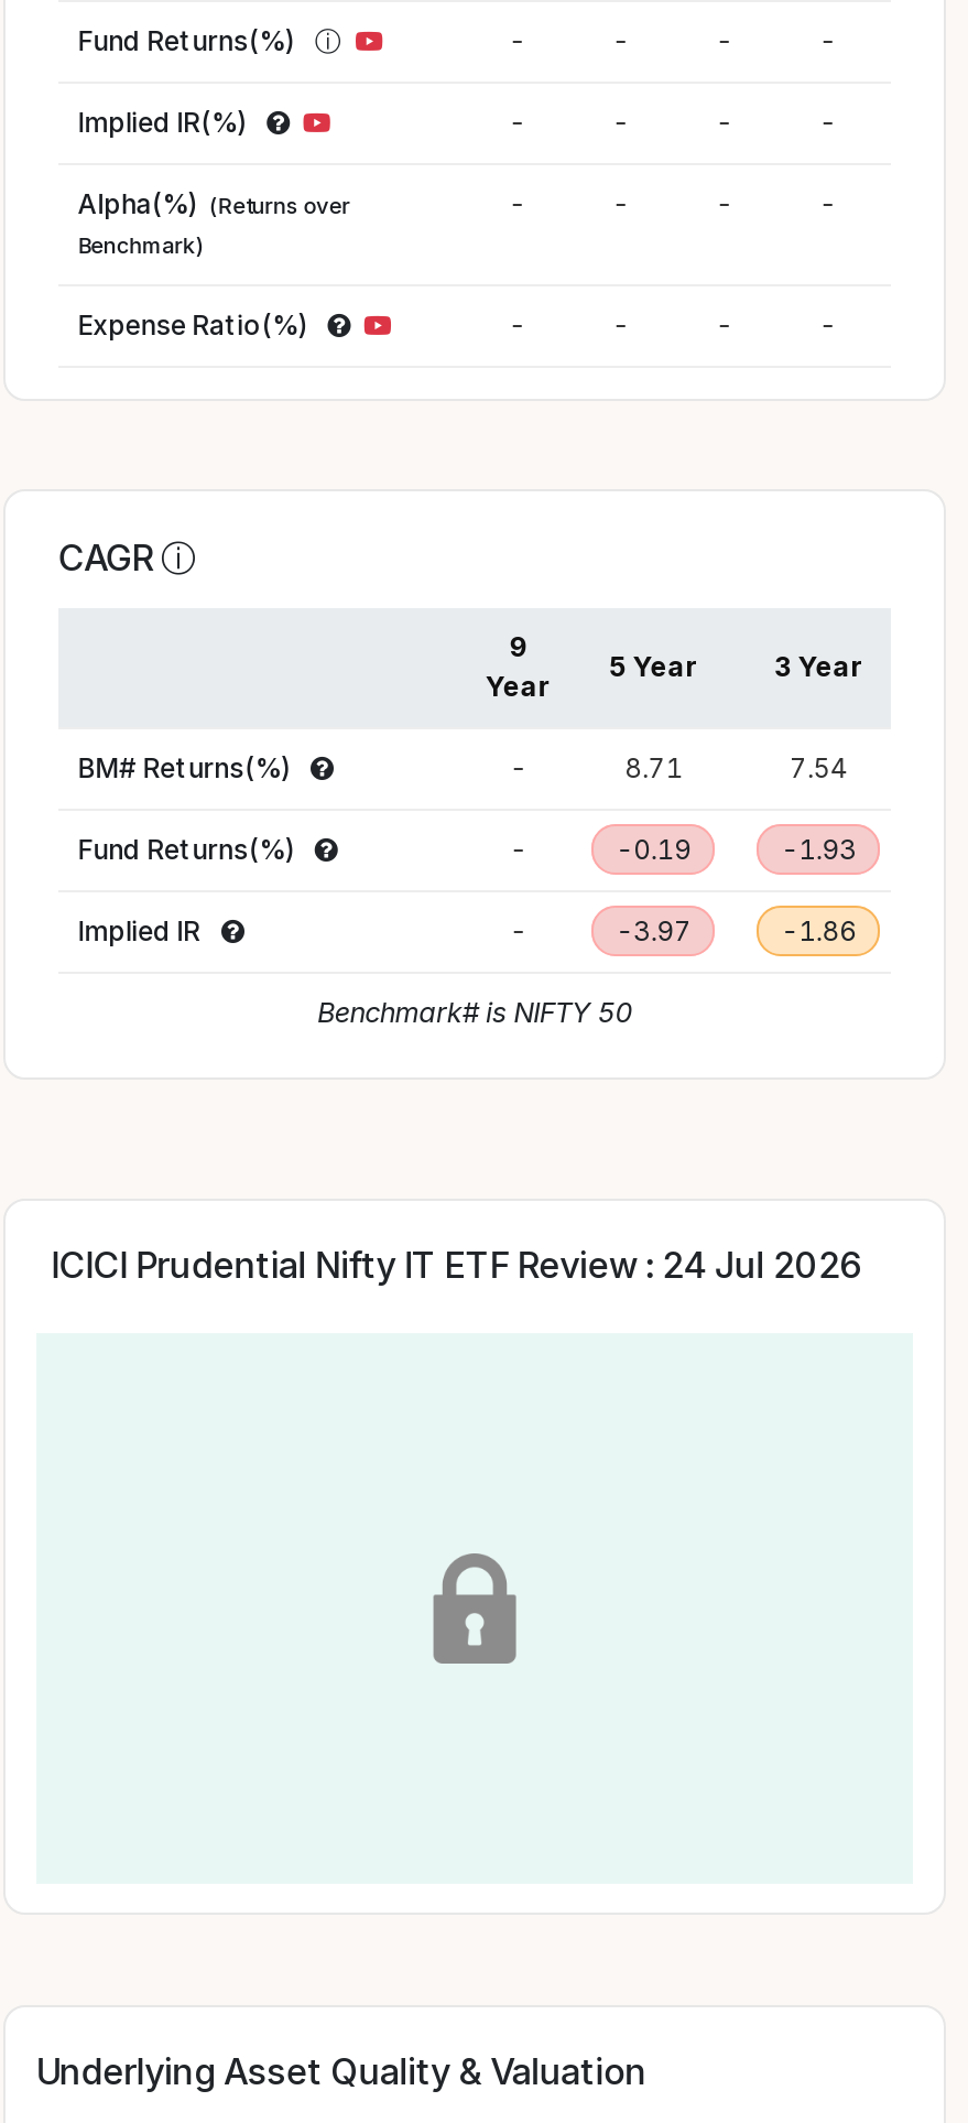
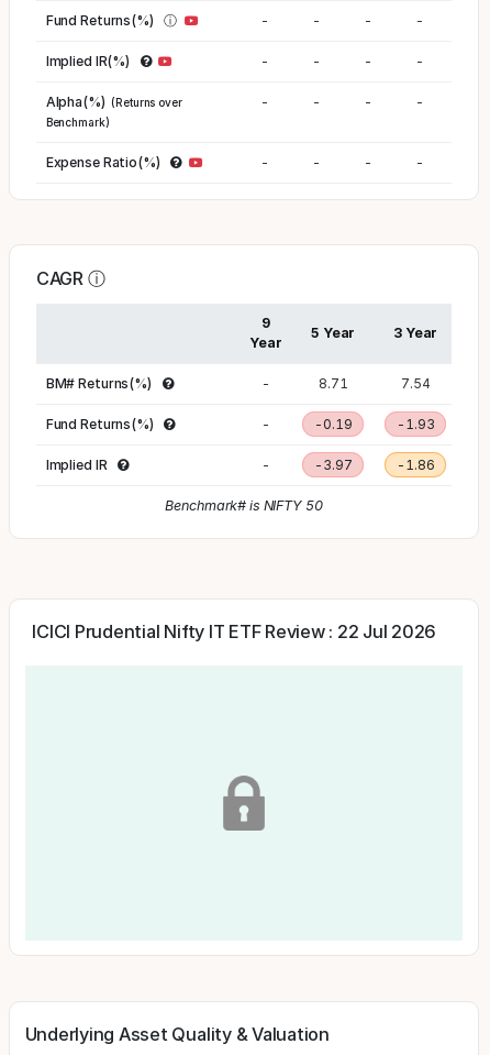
[50,1244,863,1288] ICICI Prudential Nifty IT ETF Review : 24 Jul 2026 -> [32,621,436,643] ICICI Prudential Nifty IT ETF Review : 22 Jul 2026

